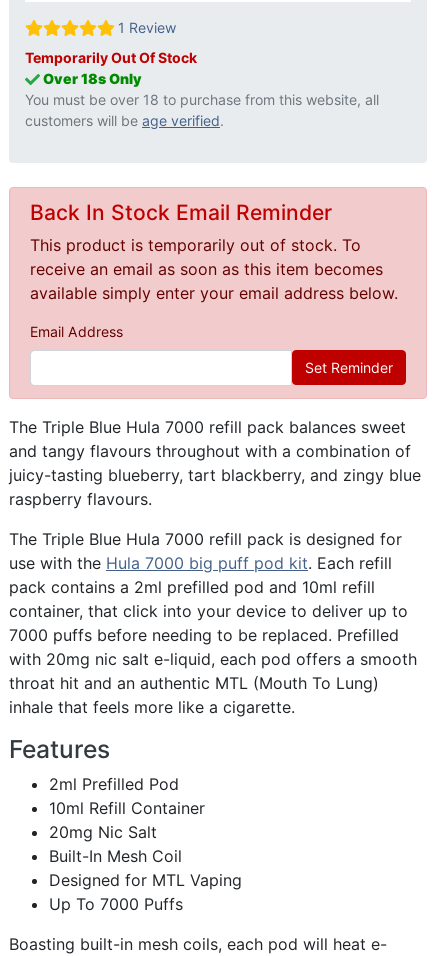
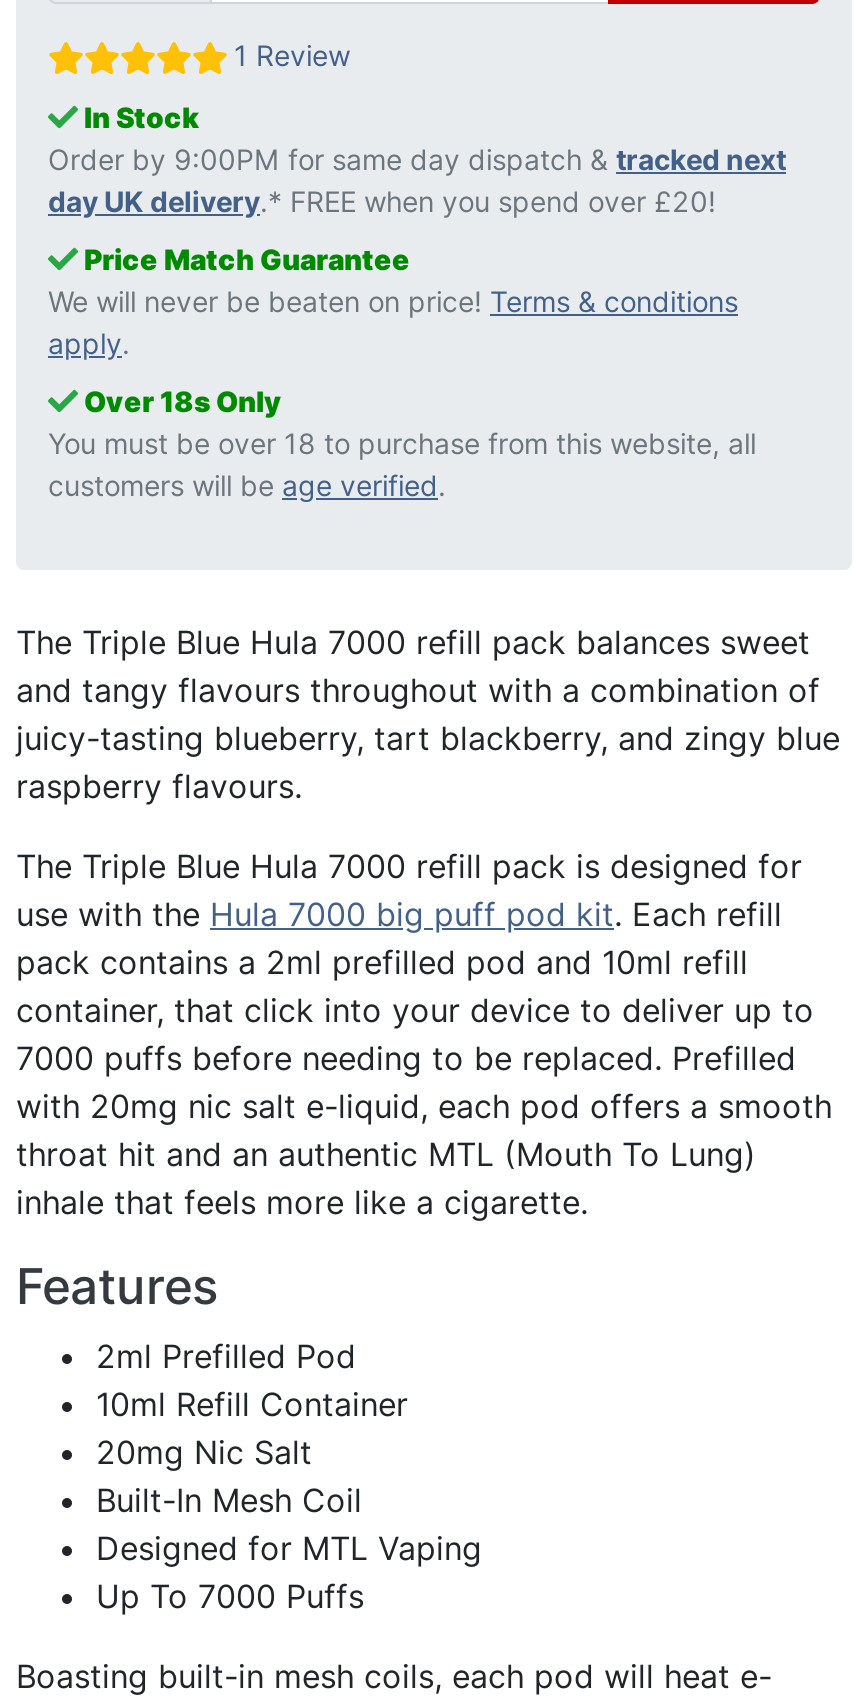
[25,49,197,66] Temporarily Out Of Stock -> [48,99,786,359] In Stock | Order by 9:00PM for same day dispatch & tracked next | day UK delivery.* FREE when you spend over £20! | Price Match Guarantee | We will never be beaten on price! Terms & conditions | apply.
moved [25,70,379,129] -> [48,383,756,501]: Over 18s Only | You must be over 18 to purchase from this website, all | customers will be age verified.
[9,187,427,399] [image] | Back In Stock Email Reminder | This product is temporarily out of stock. To | receive an email as soon as this item becomes | available simply enter your email address below. | Email Address -> none

